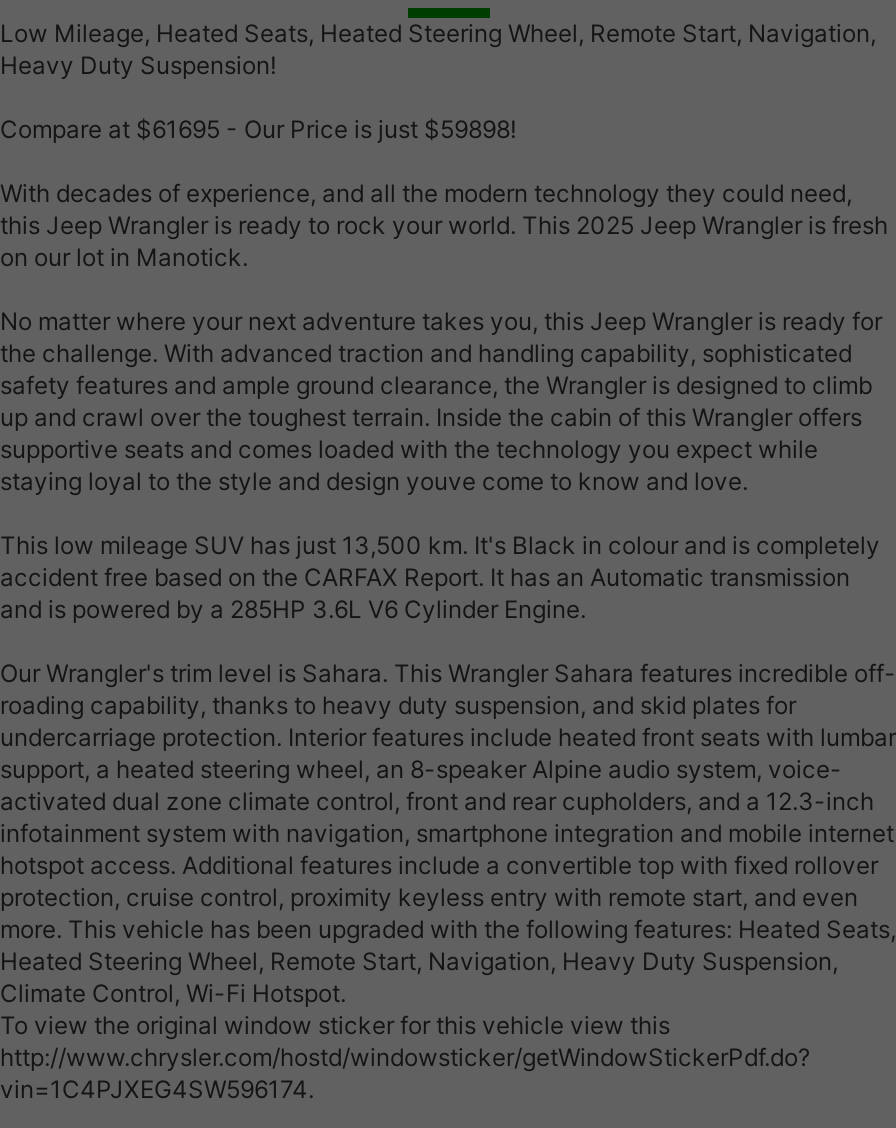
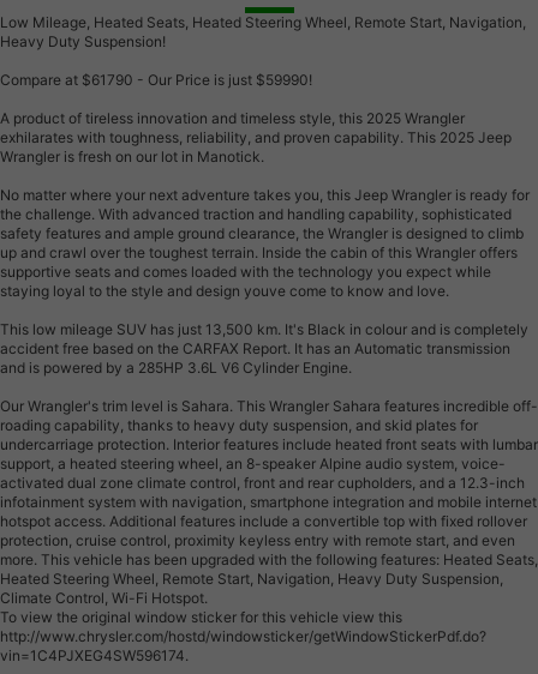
[0,114,516,144] Compare at $61695 - Our Price is just $59898! -> [0,71,312,89] Compare at $61790 - Our Price is just $59990!
[0,178,888,272] With decades of experience, and all the modern technology they could need, | this Jeep Wrangler is ready to rock your world. This 2025 Jeep Wrangler is fresh | on our lot in Manotick. -> [0,109,512,166] A product of tireless innovation and timeless style, this 2025 Wrangler | exhilarates with toughness, reliability, and proven capability. This 2025 Jeep | Wrangler is fresh on our lot in Manotick.

